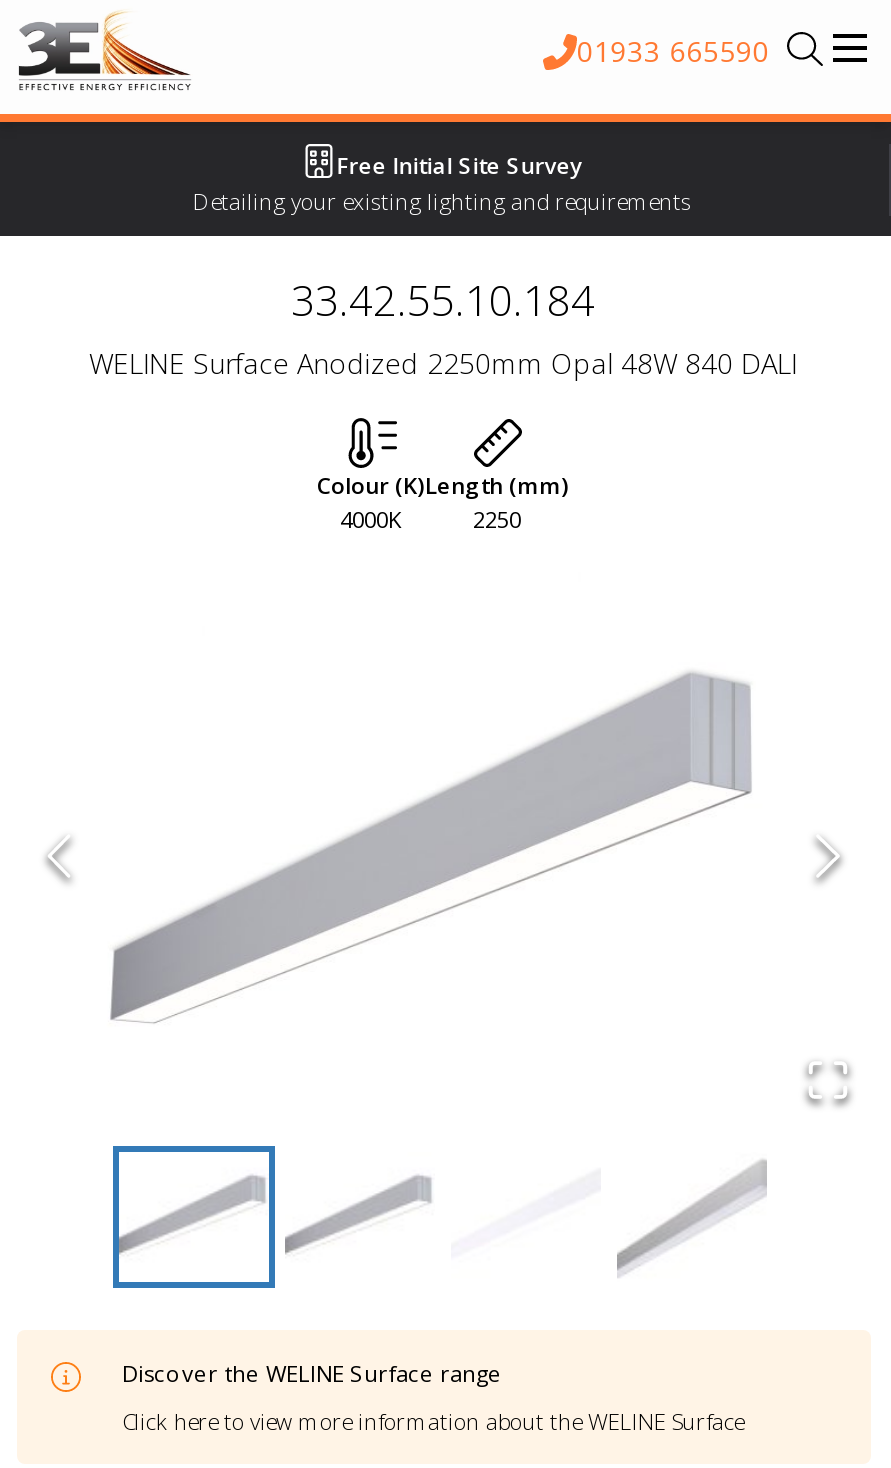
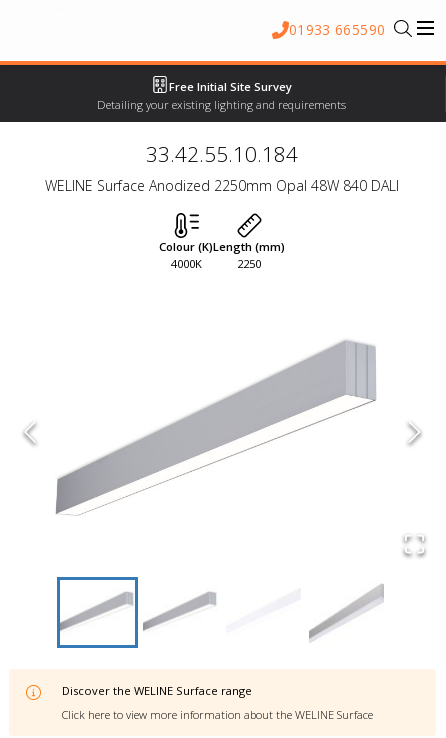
[17,12,191,92] [image] -> none

